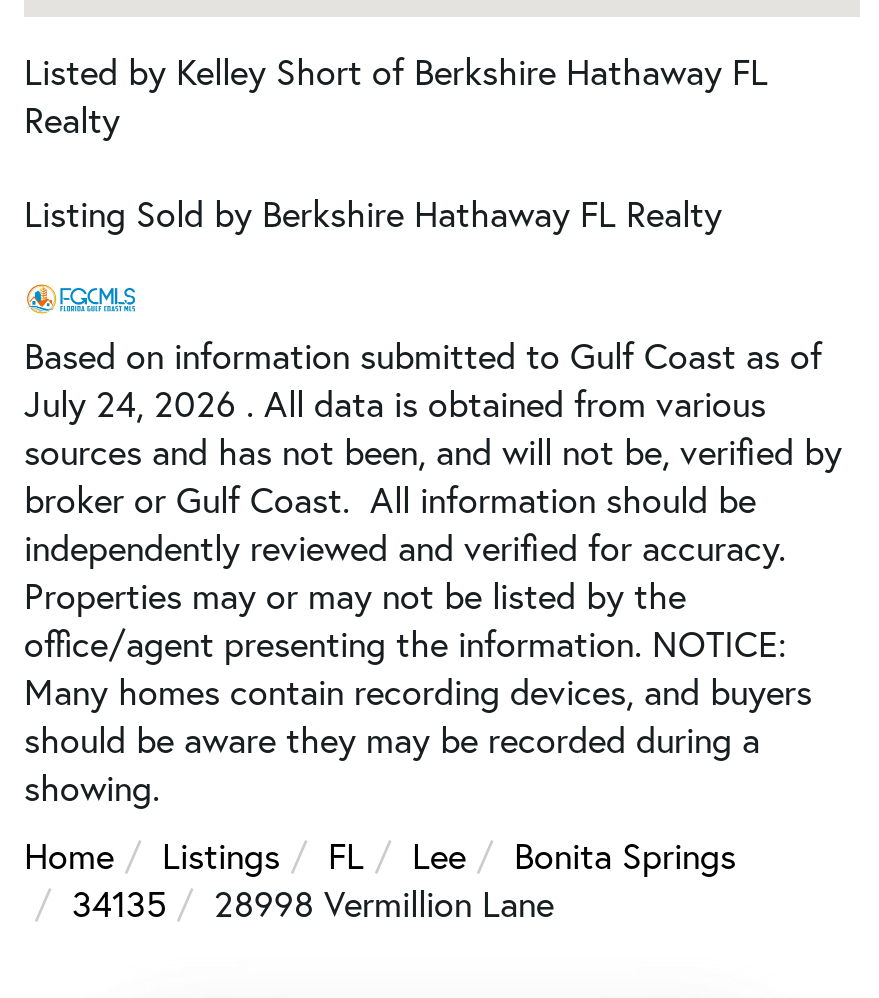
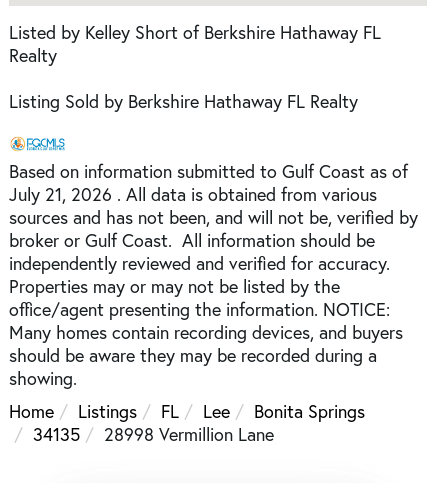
[24,378,766,426] July 24, 2026 . All data is obtained from various -> [9,183,377,206] July 21, 2026 . All data is obtained from various

